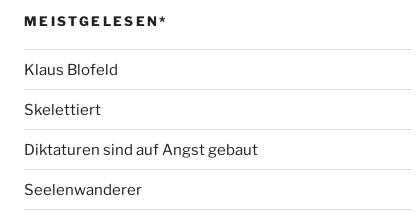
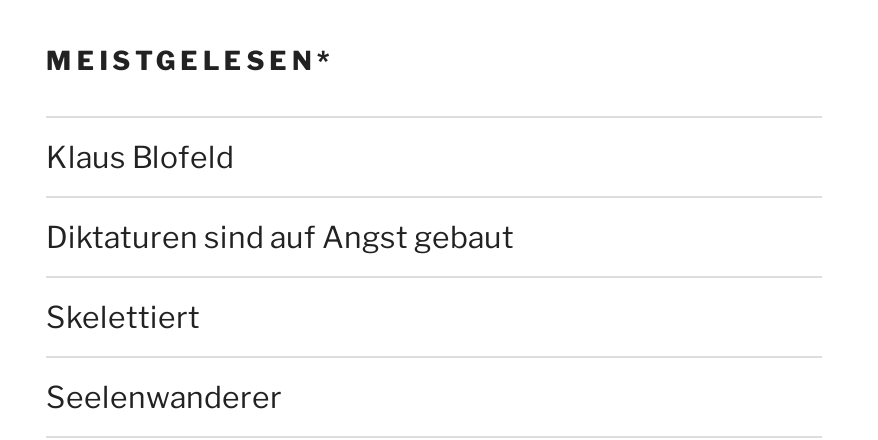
moved [24,100,101,118] -> [46,299,200,335]: Skelettiert
moved [24,140,258,158] -> [46,219,514,255]: Diktaturen sind auf Angst gebaut

